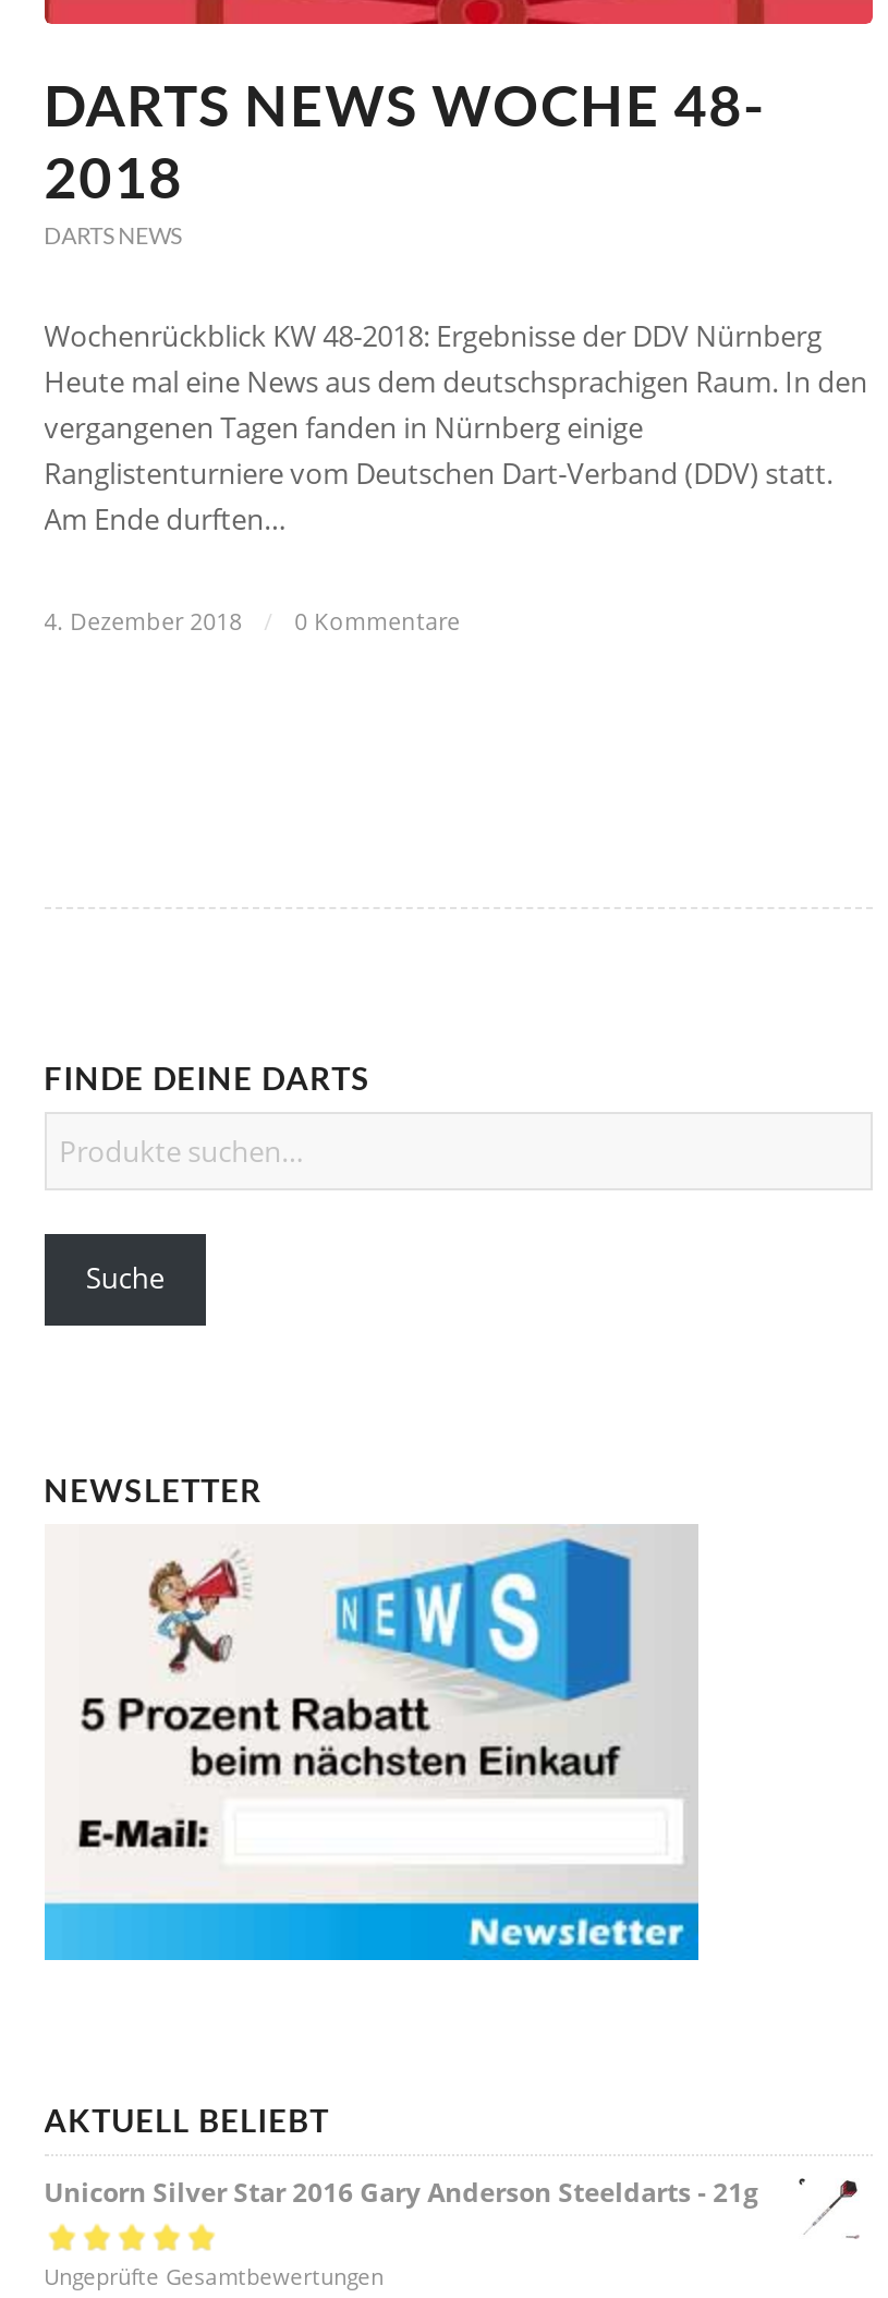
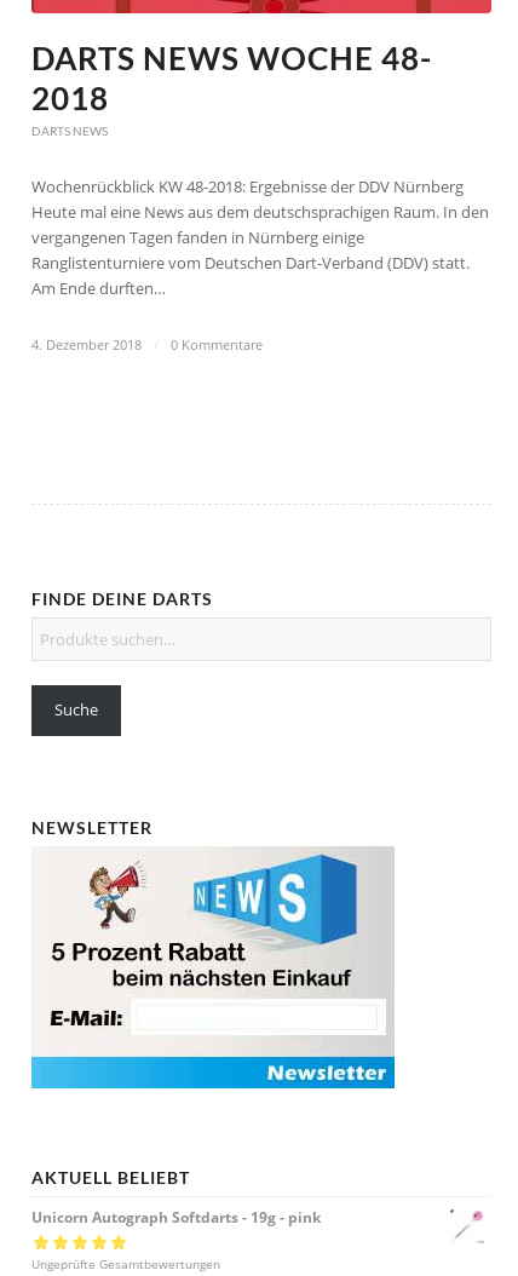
[44,2174,759,2211] Unicorn Silver Star 2016 Gary Anderson Steeldarts - 21g -> [31,1207,320,1227] Unicorn Autograph Softdarts - 19g - pink

